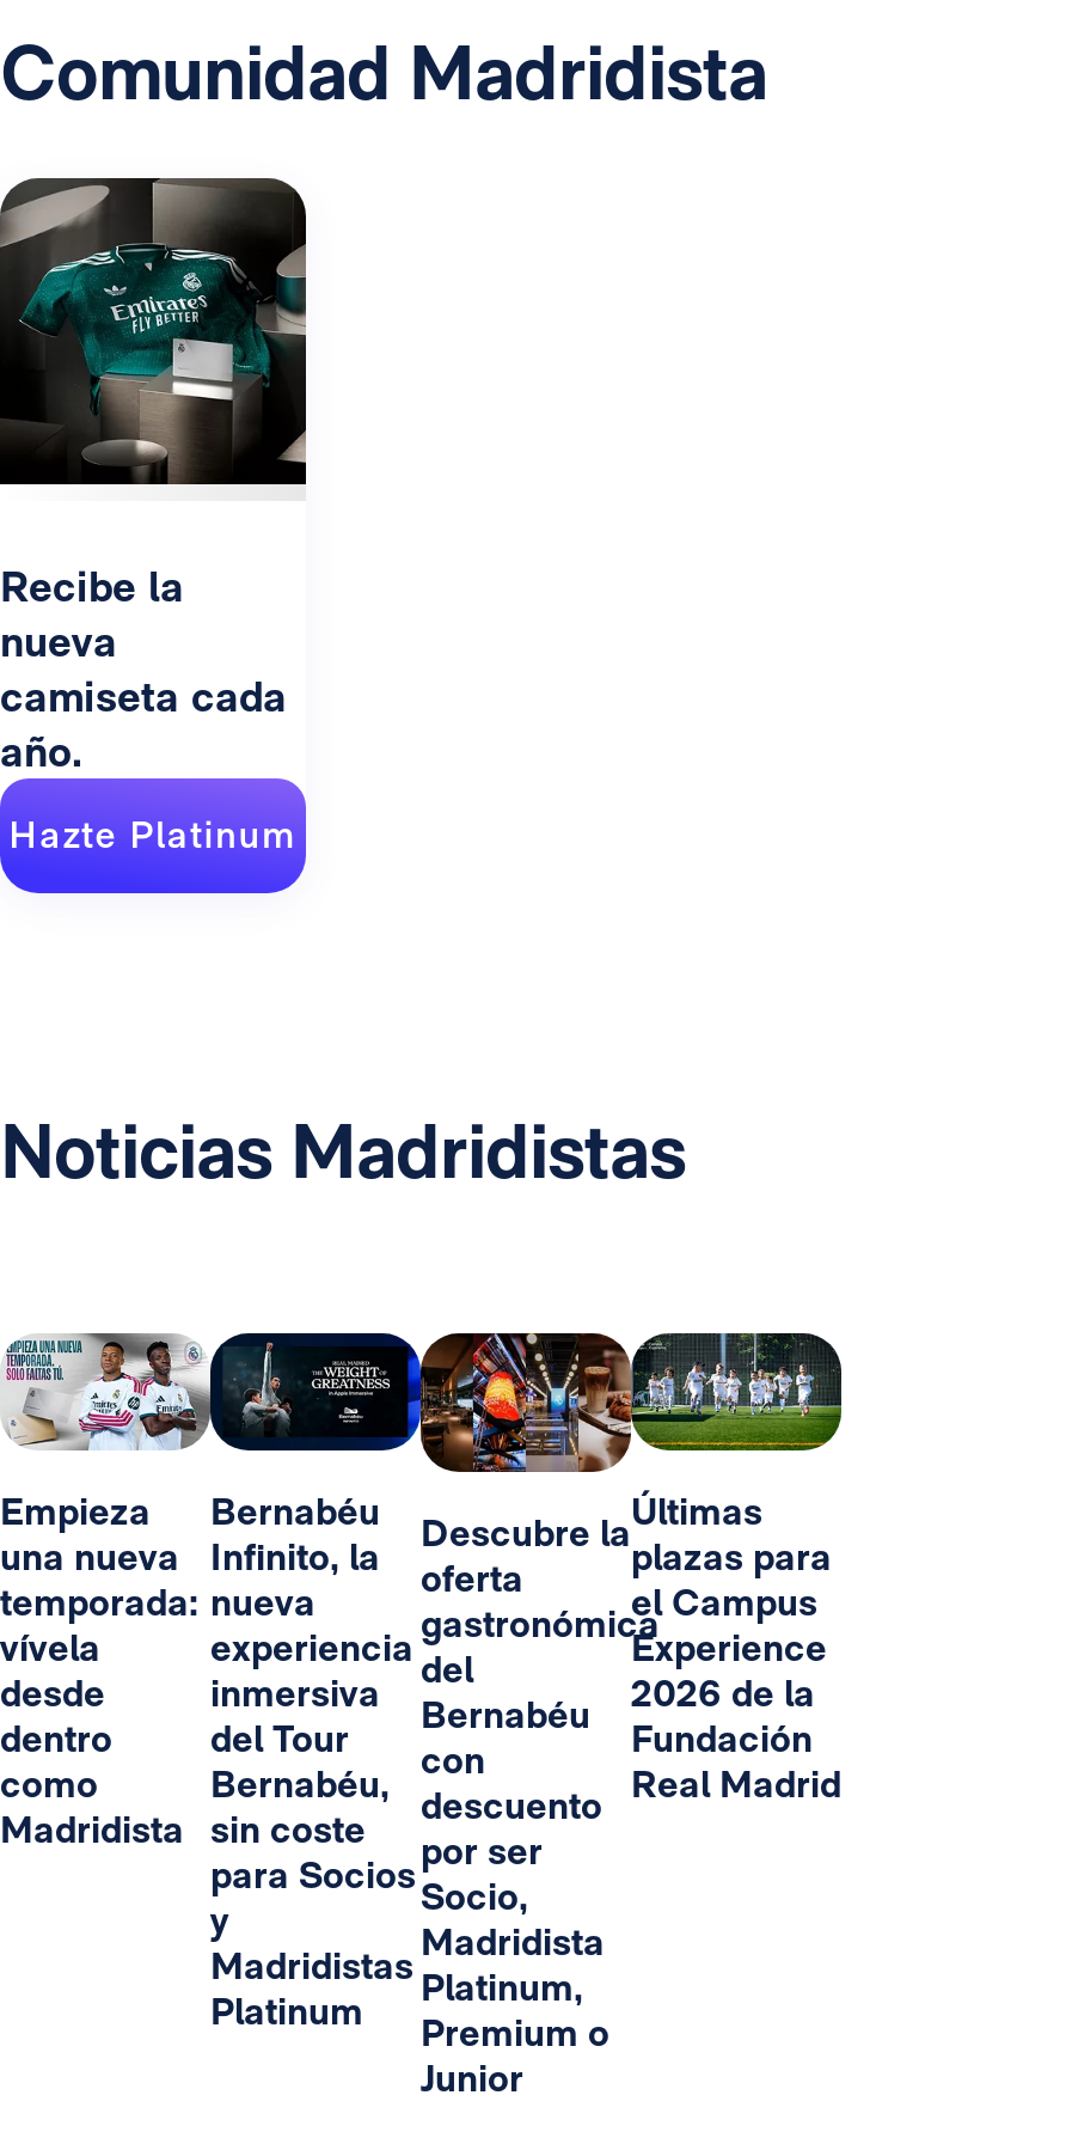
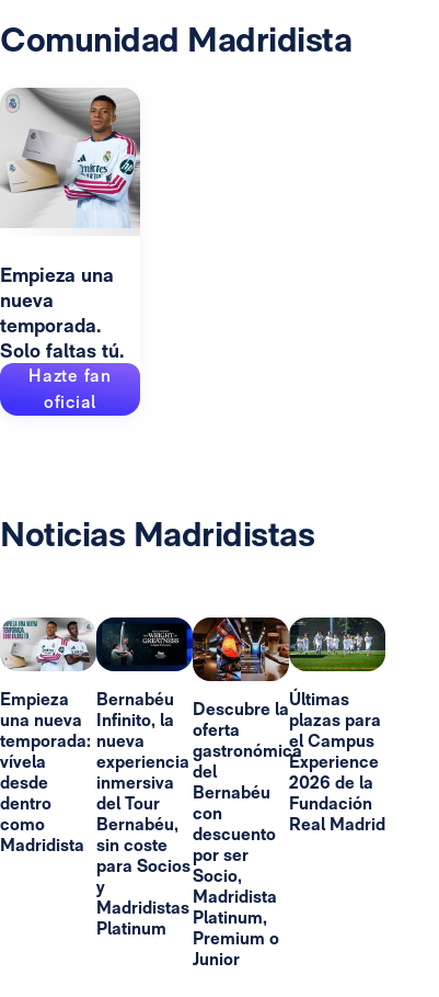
[0,176,308,610] [image] | Recibe la -> [0,88,140,286] [image] | Empieza una
[0,670,297,856] camiseta cada | año. | Hazte Platinum -> [0,313,124,412] temporada. | Solo faltas tú. | Hazte fan | oficial

